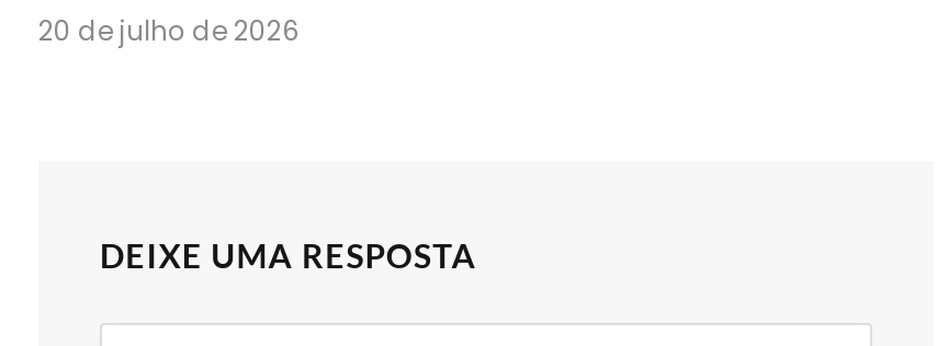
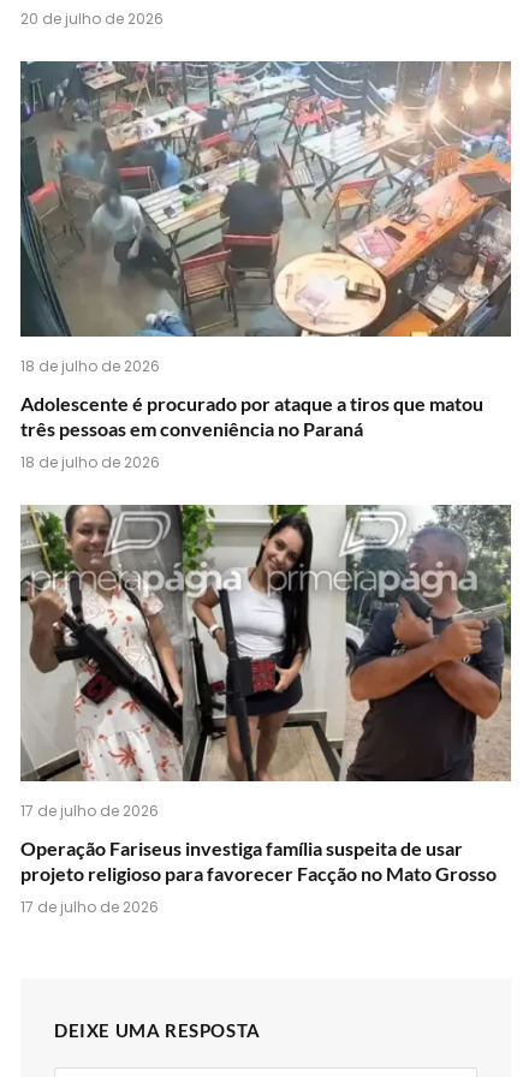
none -> [19,60,512,473] [image] | 18 de julho de 2026 | Adolescente é procurado por ataque a tiros que matou | três pessoas em conveniência no Paraná | 18 de julho de 2026
none -> [19,504,512,917] [image] | 17 de julho de 2026 | Operação Fariseus investiga família suspeita de usar | projeto religioso para favorecer Facção no Mato Grosso | 17 de julho de 2026

